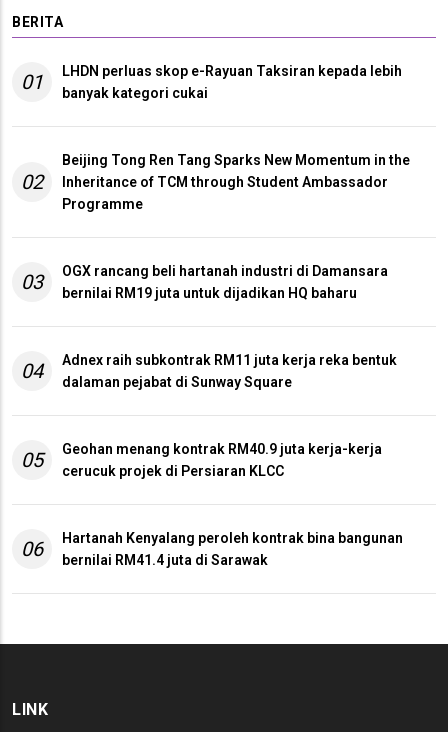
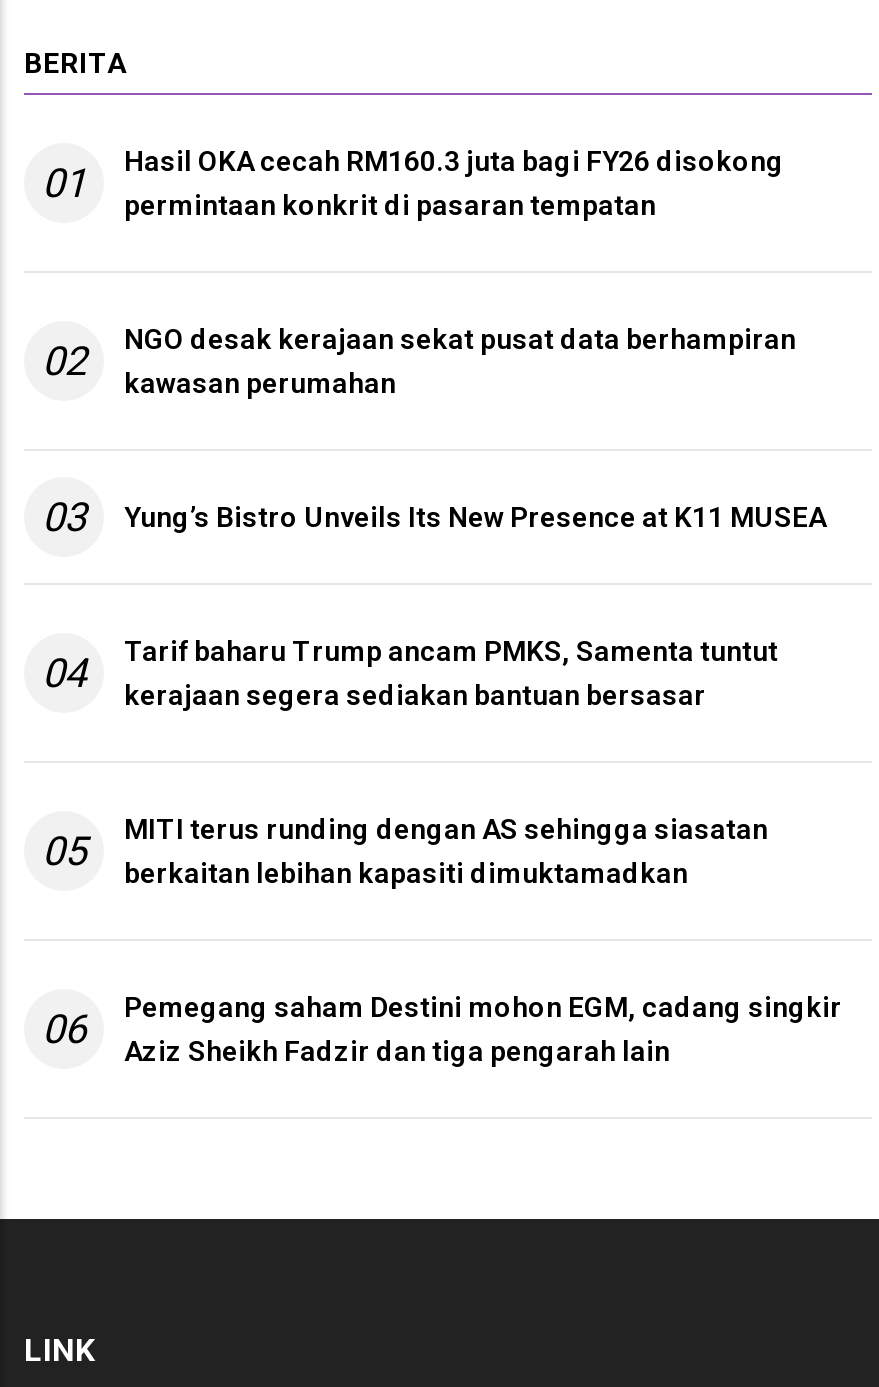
[62,63,402,101] LHDN perluas skop e-Rayuan Taksiran kepada lebih | banyak kategori cukai -> [124,145,784,221] Hasil OKA cecah RM160.3 juta bagi FY26 disokong | permintaan konkrit di pasaran tempatan
[62,152,410,212] Beijing Tong Ren Tang Sparks New Momentum in the | Inheritance of TCM through Student Ambassador | Programme -> [124,323,796,399] NGO desak kerajaan sekat pusat data berhampiran | kawasan perumahan
[62,263,388,301] OGX rancang beli hartanah industri di Damansara | bernilai RM19 juta untuk dijadikan HQ baharu -> [124,501,826,533] Yung’s Bistro Unveils Its New Presence at K11 MUSEA
[62,352,397,390] Adnex raih subkontrak RM11 juta kerja reka bentuk | dalaman pejabat di Sunway Square -> [124,635,778,711] Tarif baharu Trump ancam PMKS, Samenta tuntut | kerajaan segera sediakan bantuan bersasar
[62,441,382,479] Geohan menang kontrak RM40.9 juta kerja-kerja | cerucuk projek di Persiaran KLCC -> [124,813,768,889] MITI terus runding dengan AS sehingga siasatan | berkaitan lebihan kapasiti dimuktamadkan
[62,530,403,568] Hartanah Kenyalang peroleh kontrak bina bangunan | bernilai RM41.4 juta di Sarawak -> [124,991,842,1067] Pemegang saham Destini mohon EGM, cadang singkir | Aziz Sheikh Fadzir dan tiga pengarah lain

